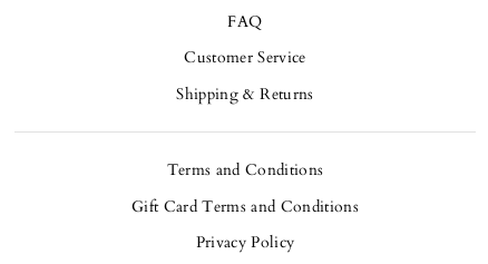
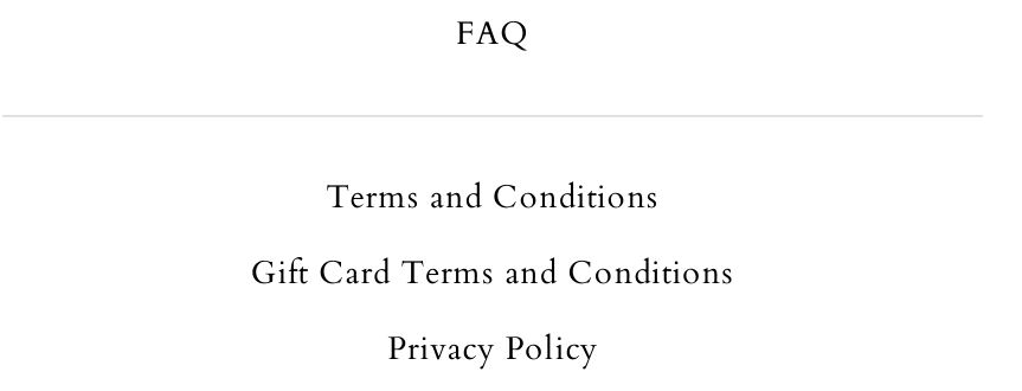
[176,48,314,104] Customer Service | Shipping & Returns -> none

